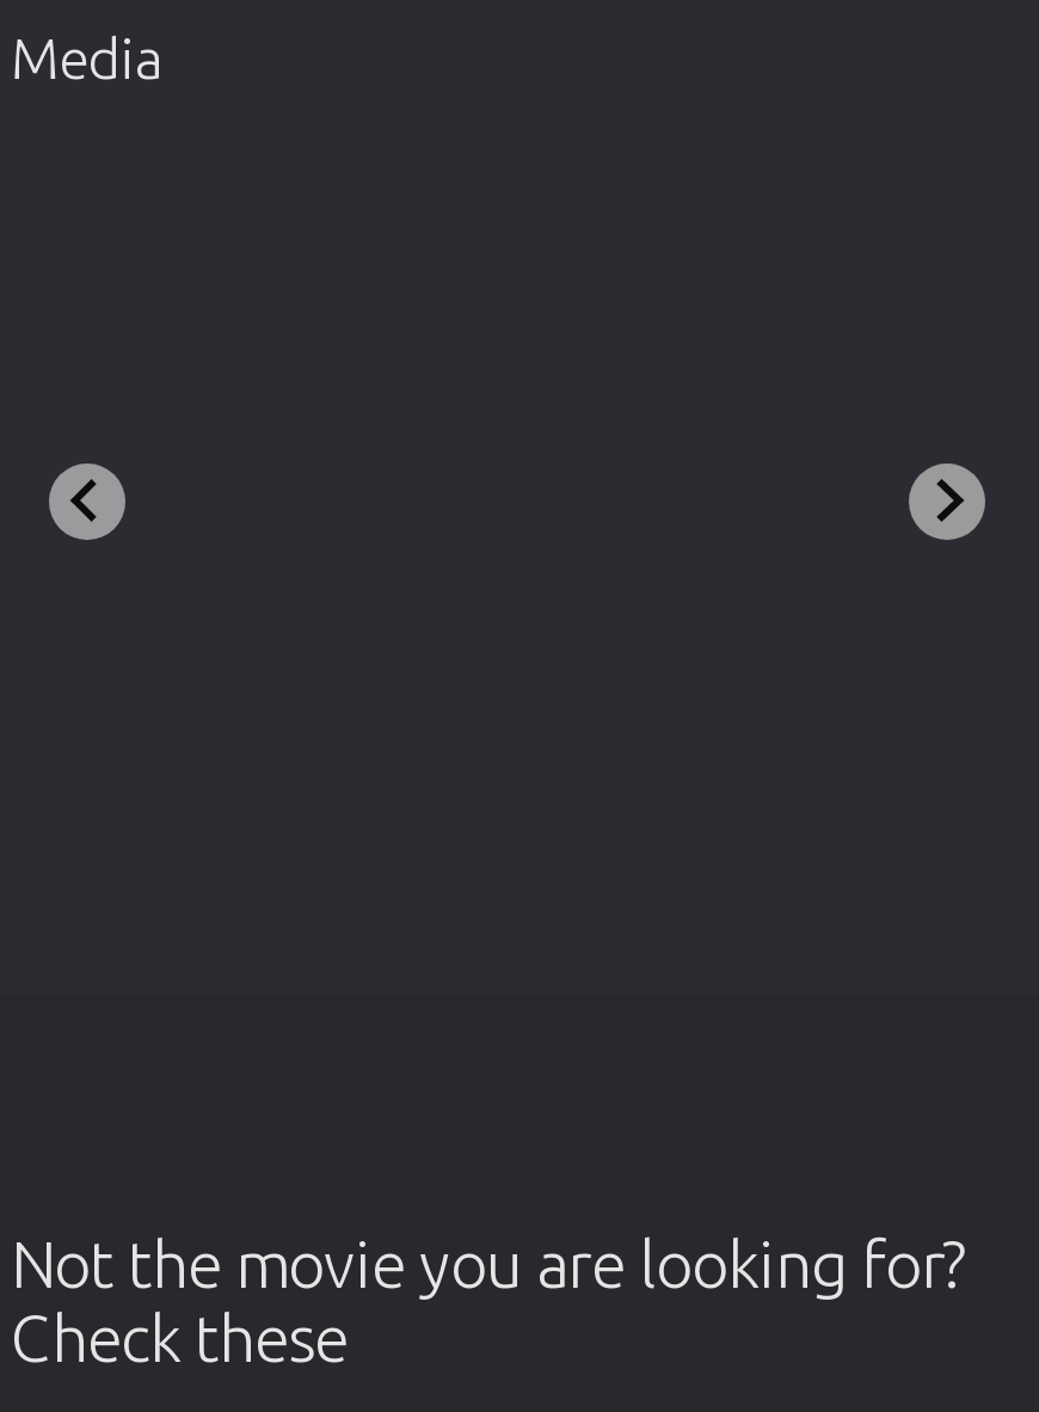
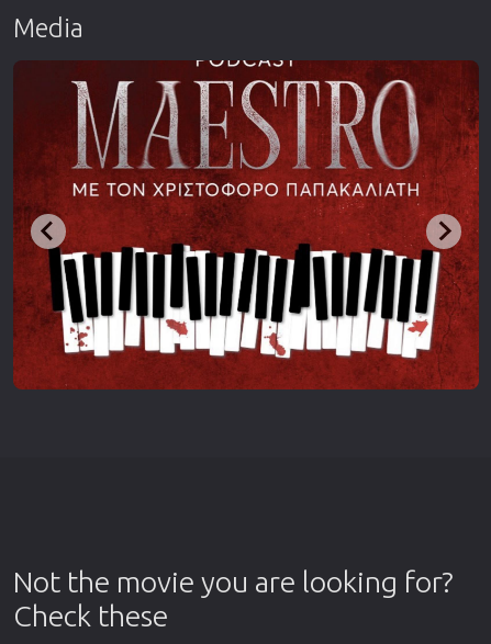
none -> [13,59,479,389] [image]

